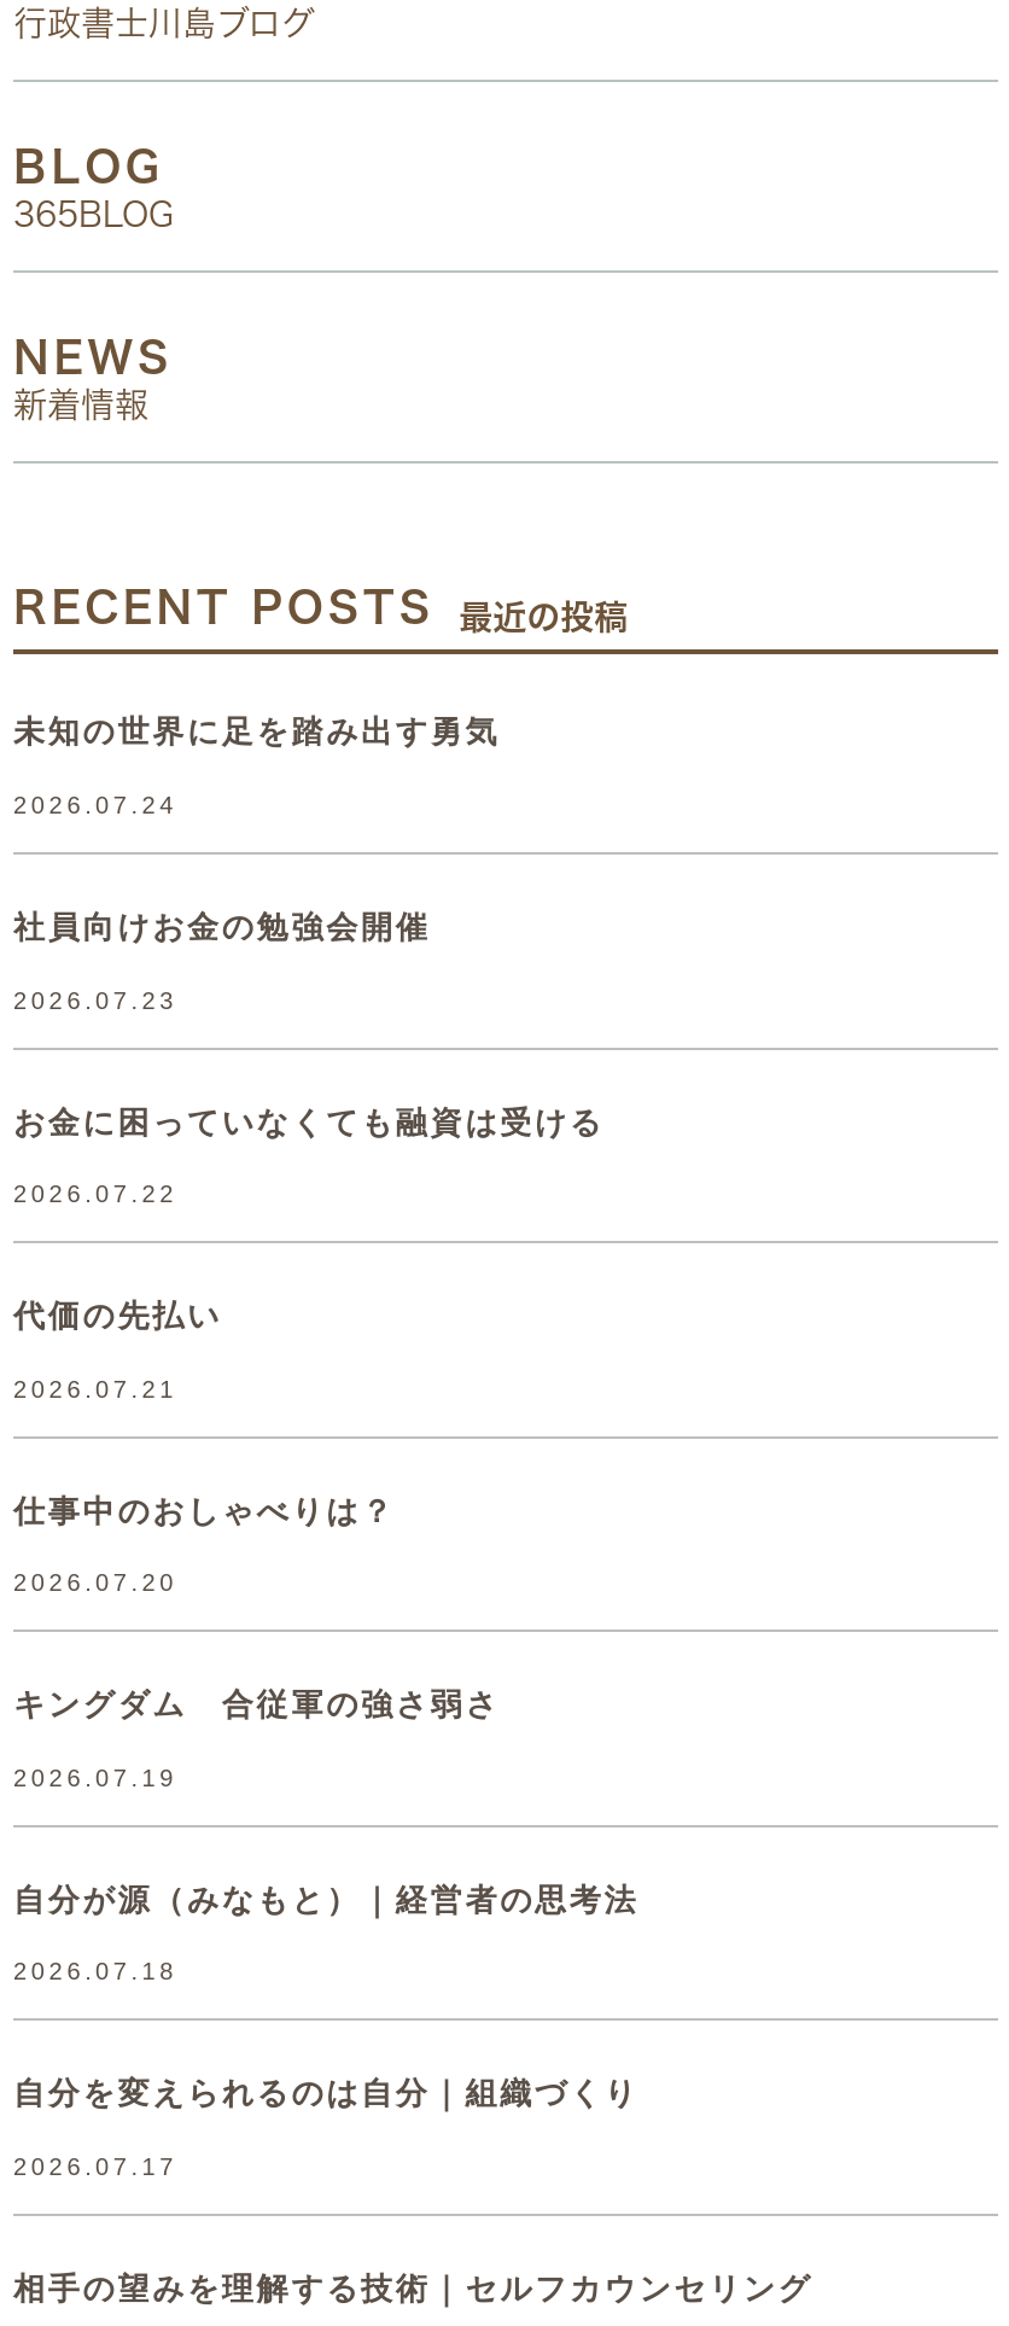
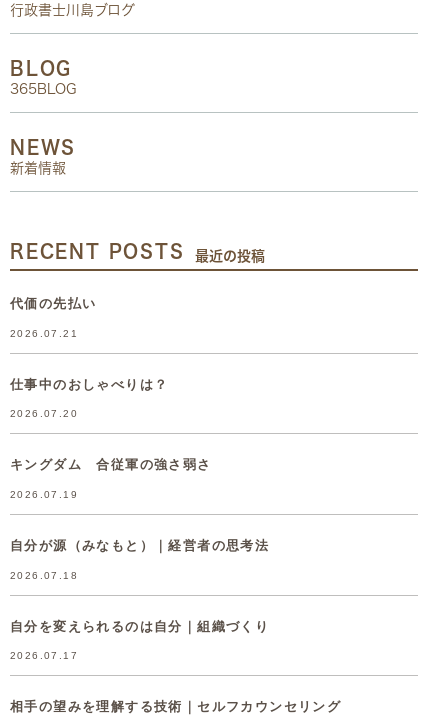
[13,714,500,818] 未知の世界に足を踏み出す勇気 | 2026.07.24 -> none
[13,909,430,1012] 社員向けお金の勉強会開催 | 2026.07.23 -> none
[13,1103,604,1207] お金に困っていなくても融資は受ける | 2026.07.22 -> none

